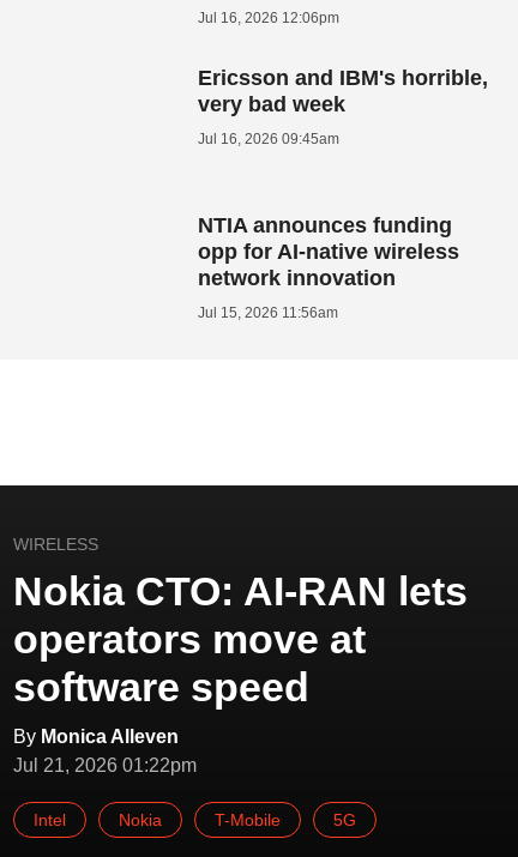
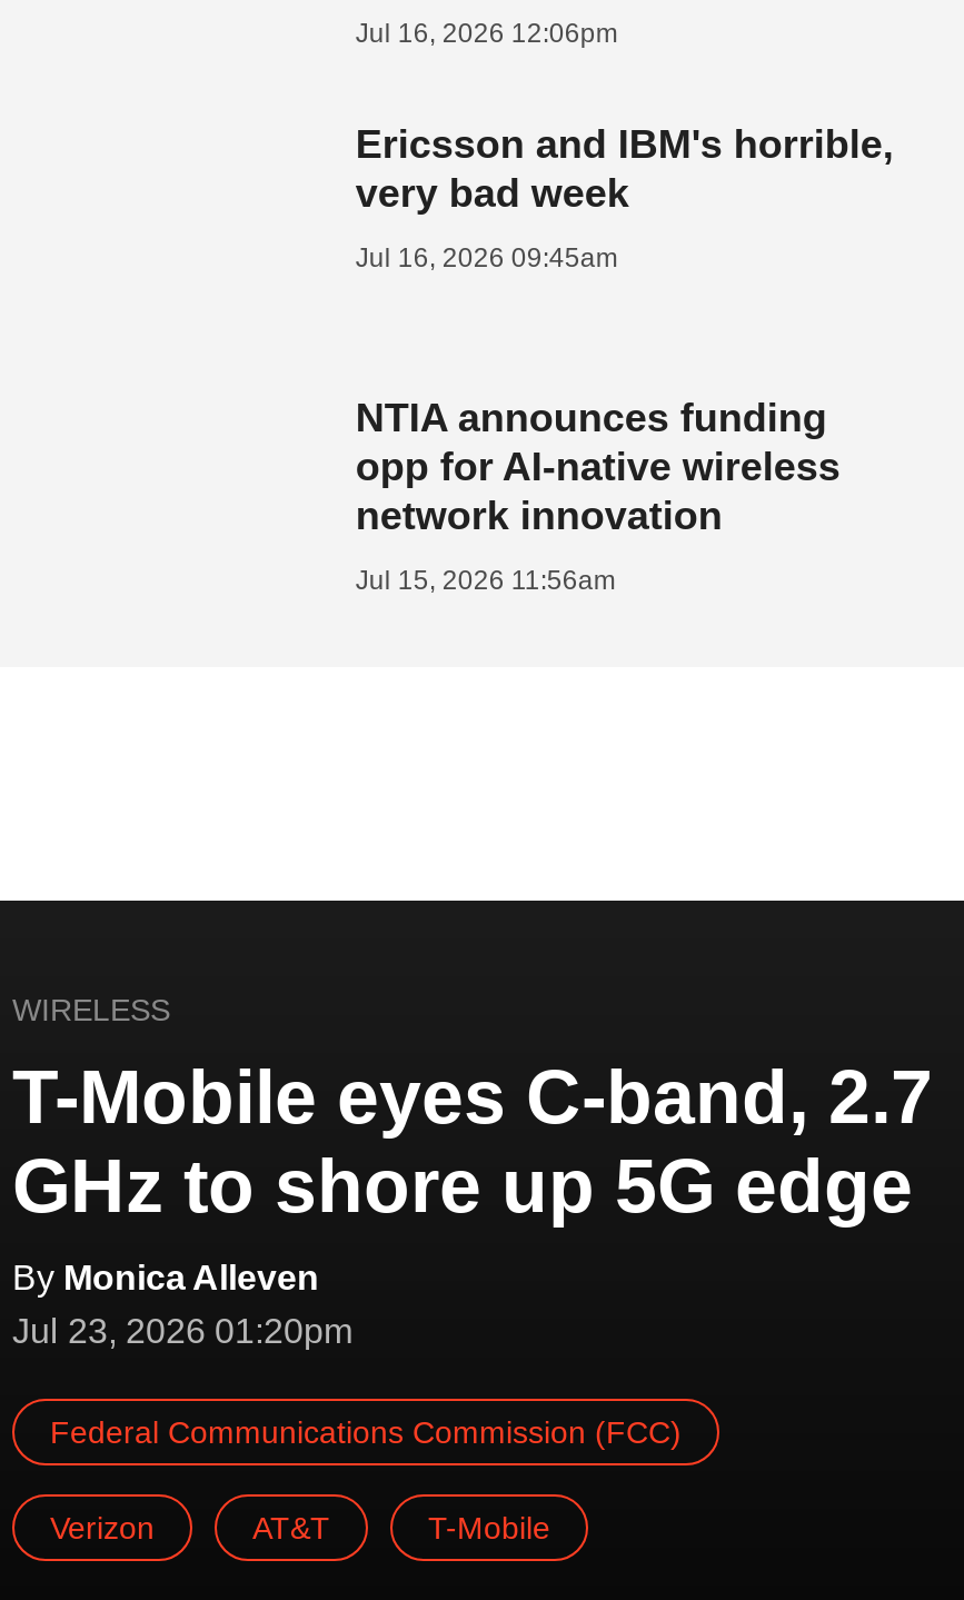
[13,568,468,709] Nokia CTO: AI-RAN lets | operators move at | software speed -> [12,1053,933,1227] T-Mobile eyes C-band, 2.7 | GHz to shore up 5G edge
moved [13,726,179,746] -> [12,1258,319,1296]: By Monica Alleven
[13,755,197,829] Jul 21, 2026 01:22pm | Intel | Nokia -> [12,1311,682,1545] Jul 23, 2026 01:20pm | Federal Communications Commission (FCC) | Verizon | AT&T
[333,810,356,829] 5G -> none

